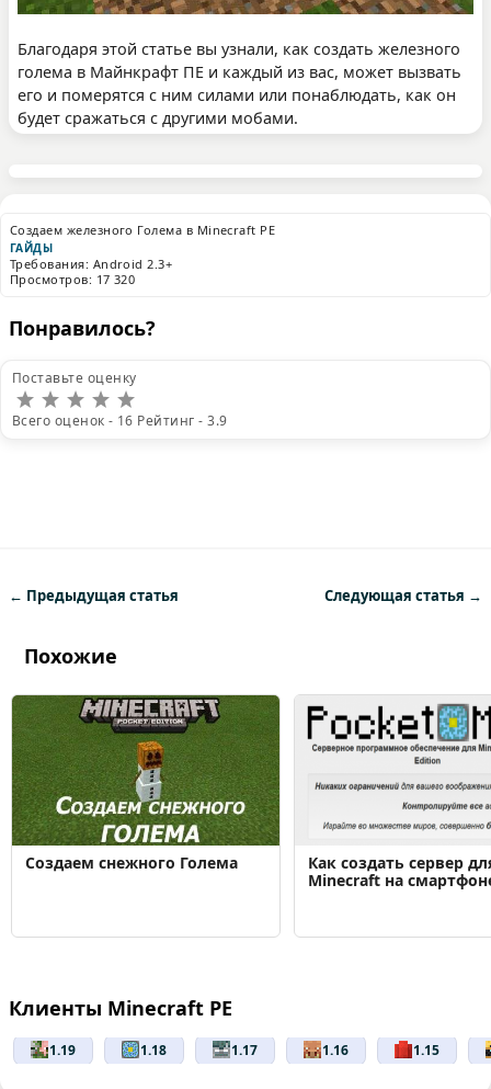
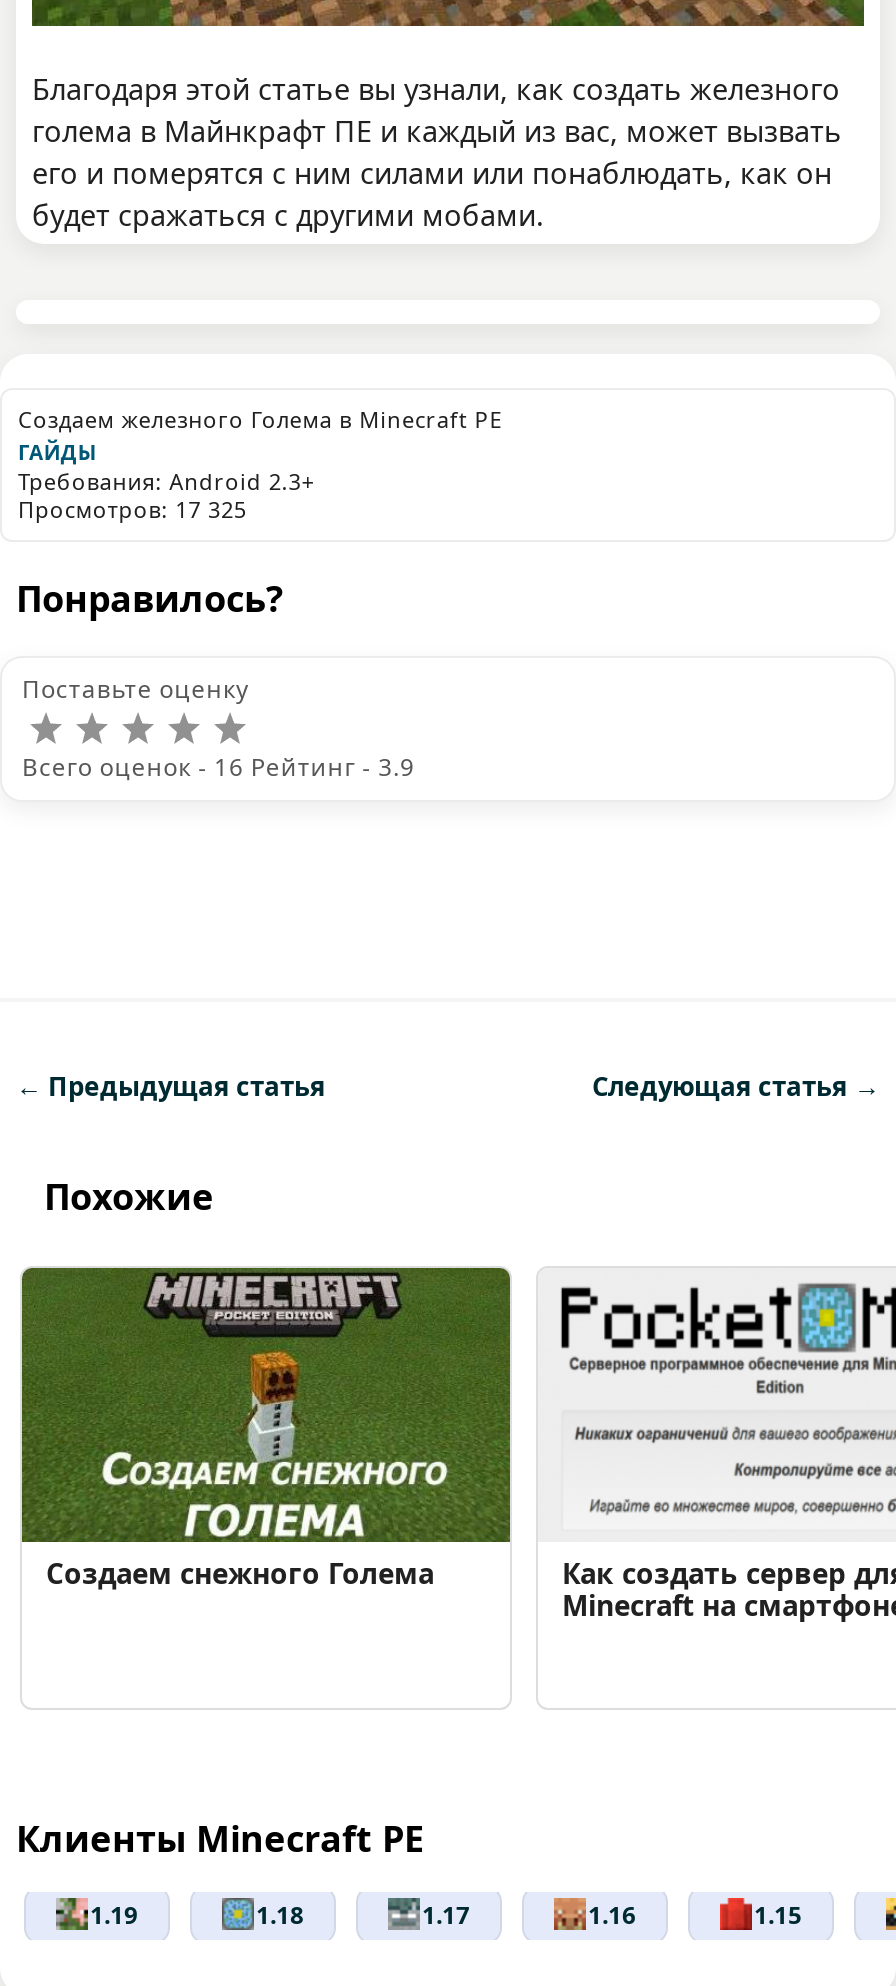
[10,271,135,287] Просмотров: 17 320 -> [18,494,247,524] Просмотров: 17 325

